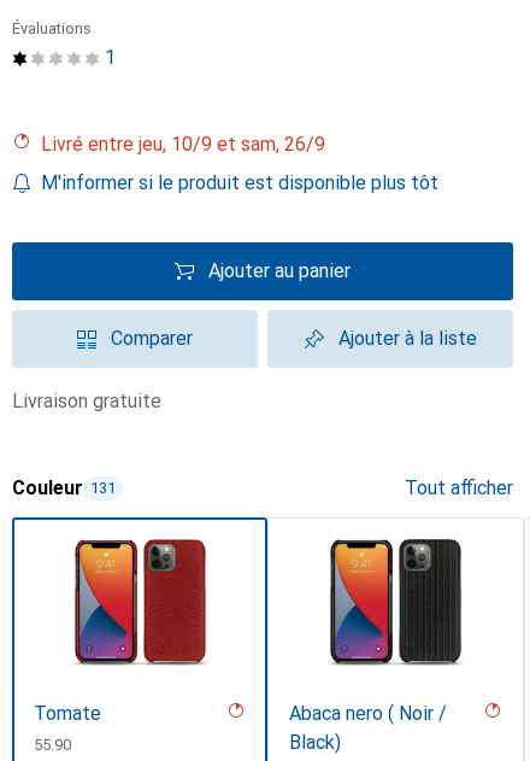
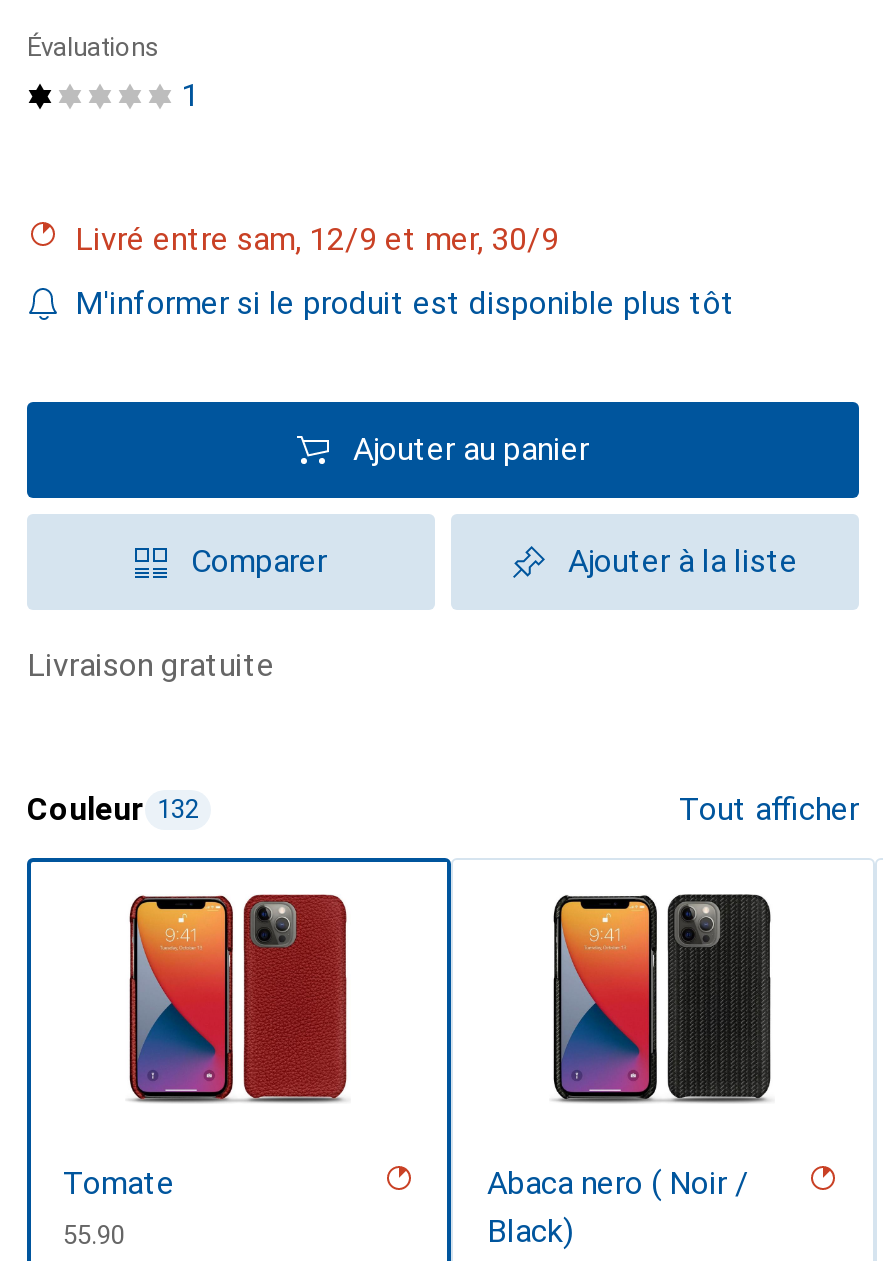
[52,133,325,156] Livré entre jeu, 10/9 et sam, 26/9 -> [93,220,559,258] Livré entre sam, 12/9 et mer, 30/9
[12,476,116,499] Couleur 131 -> [27,790,199,828] Couleur 132

